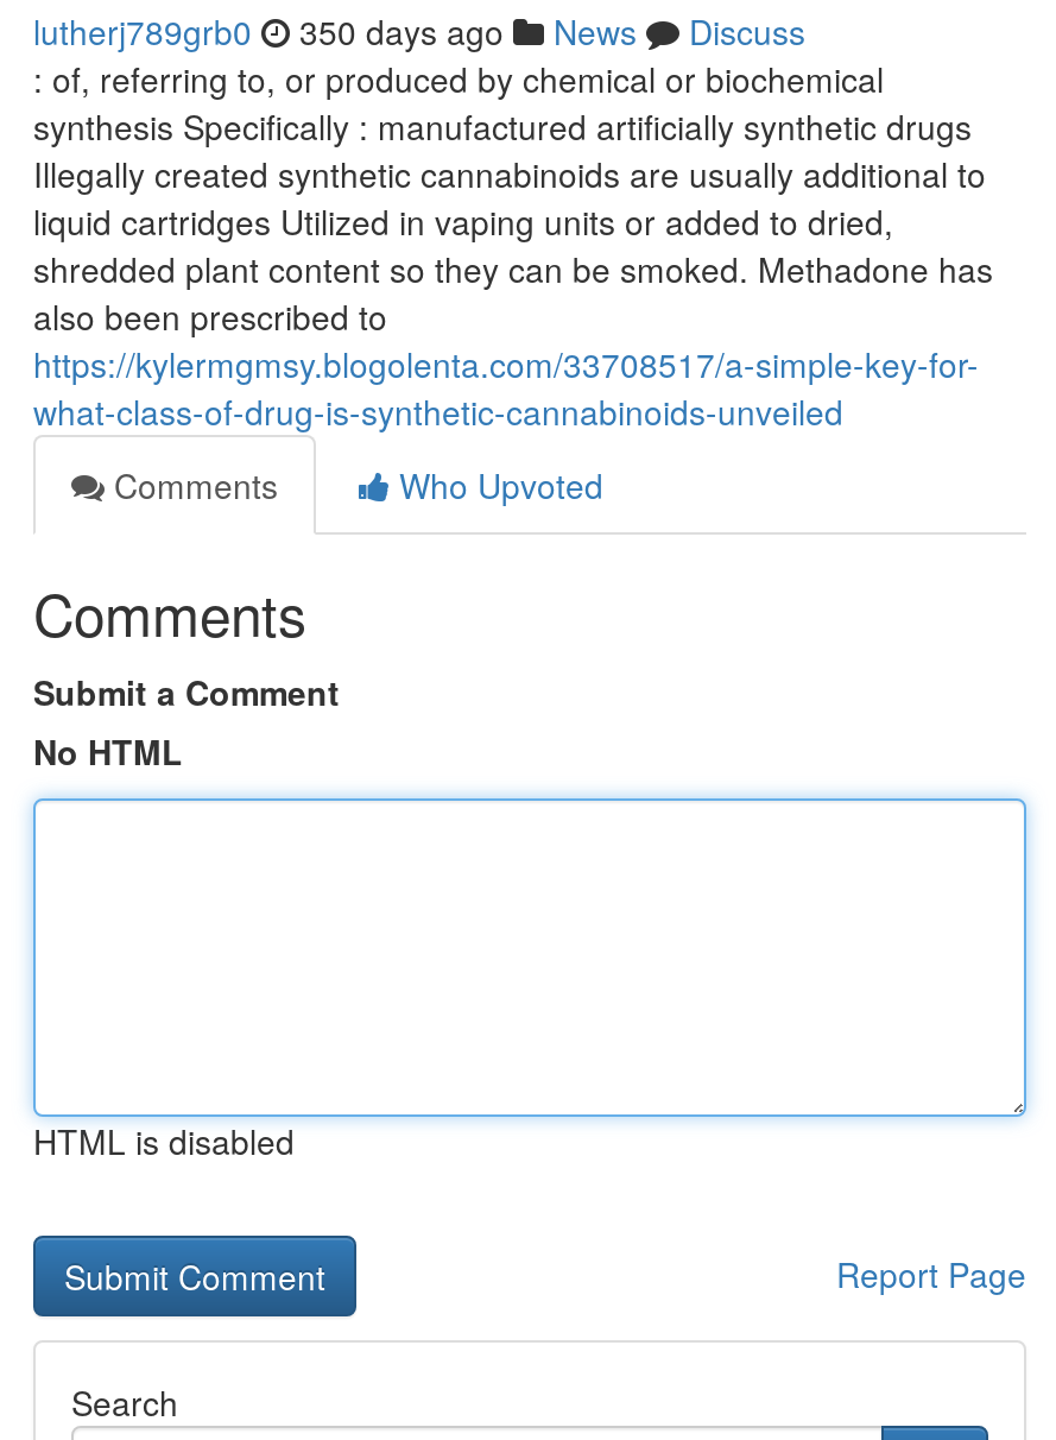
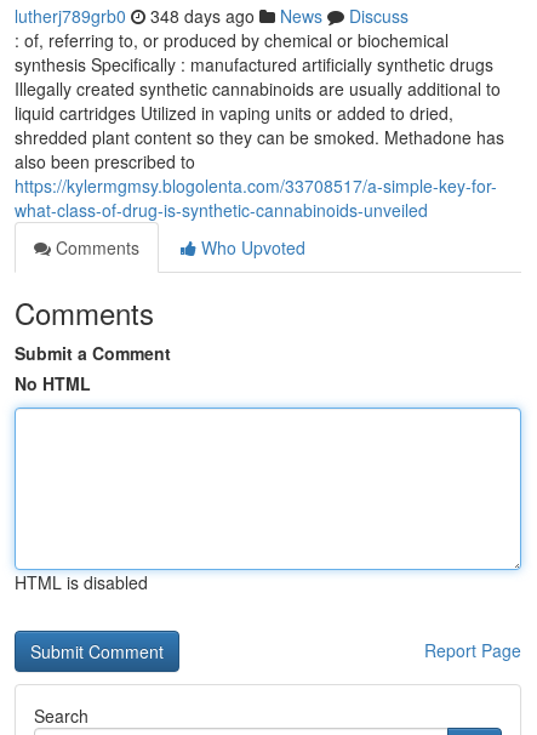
[33,7,805,55] lutherj789grb0 350 days ago News Discuss -> [15,4,409,28] lutherj789grb0 348 days ago News Discuss

